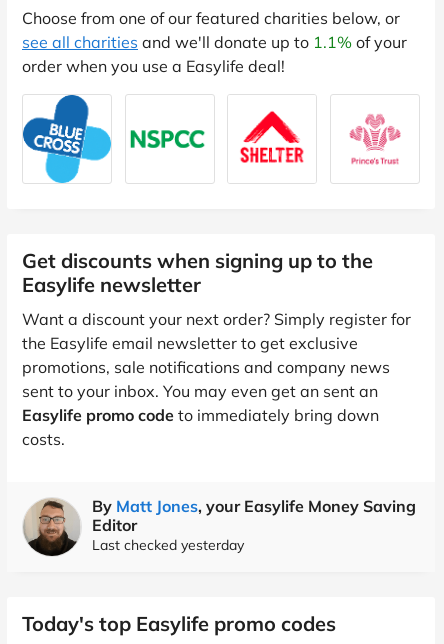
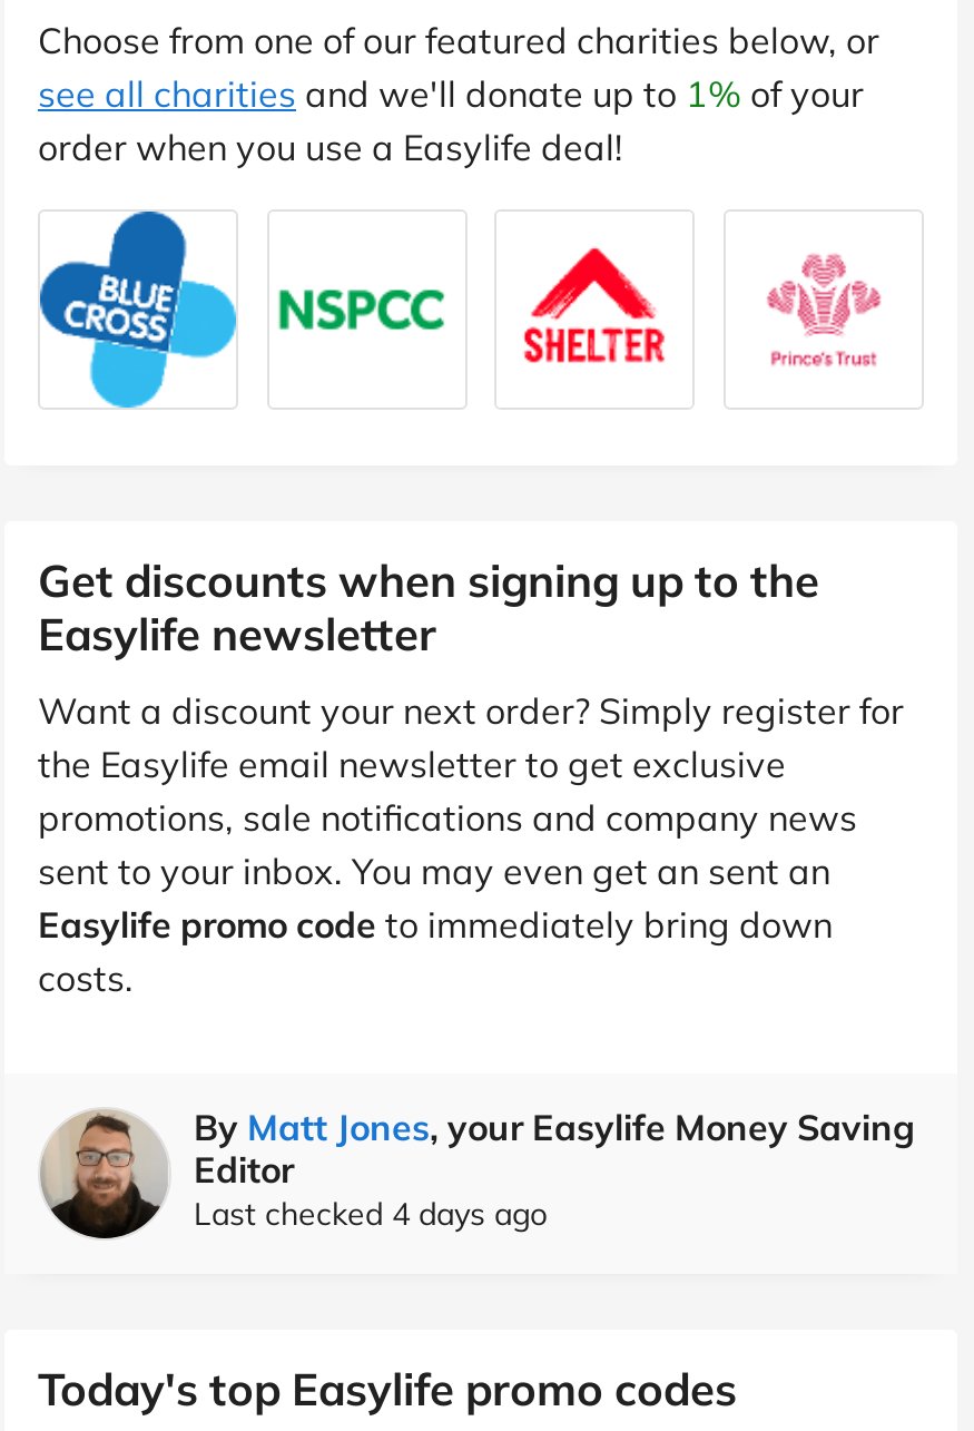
[22,32,407,52] see all charities and we'll donate up to 1.1% of your -> [38,71,864,115] see all charities and we'll donate up to 1% of your
[92,536,244,554] Last checked yesterday -> [194,1193,548,1233] Last checked 4 days ago

